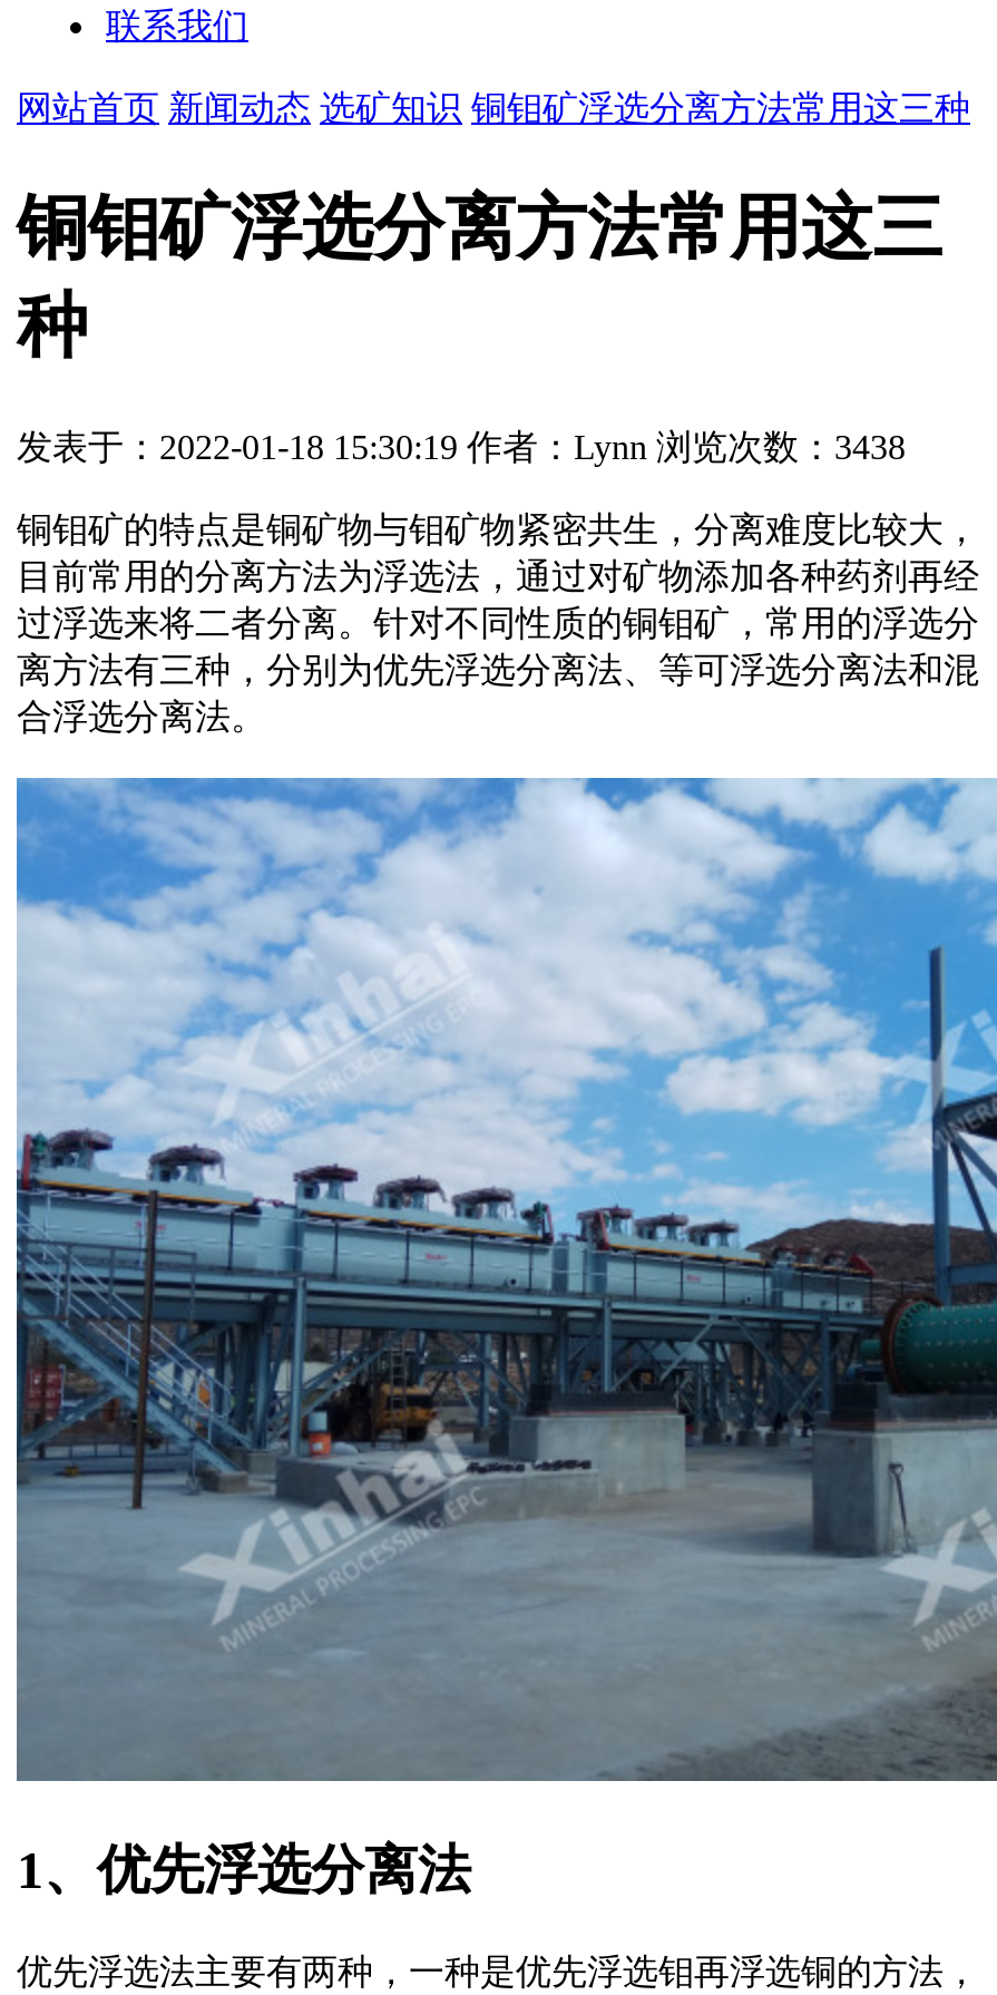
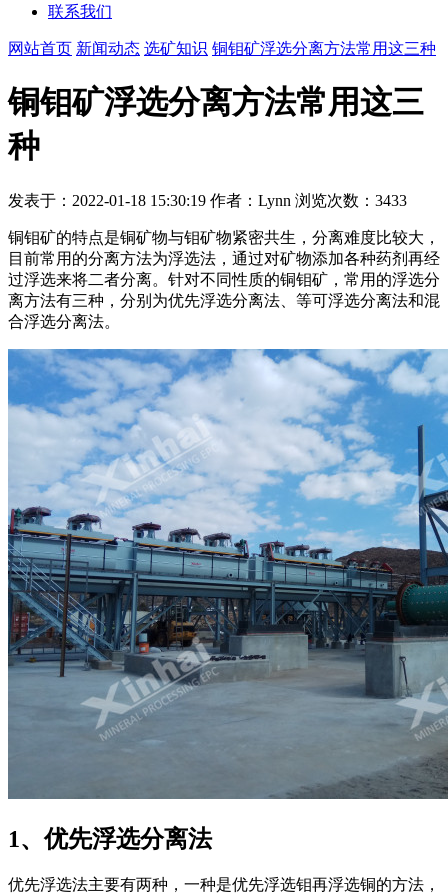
[17,428,906,466] 发表于：2022-01-18 15:30:19 作者：Lynn 浏览次数：3438 -> [8,192,407,209] 发表于：2022-01-18 15:30:19 作者：Lynn 浏览次数：3433

